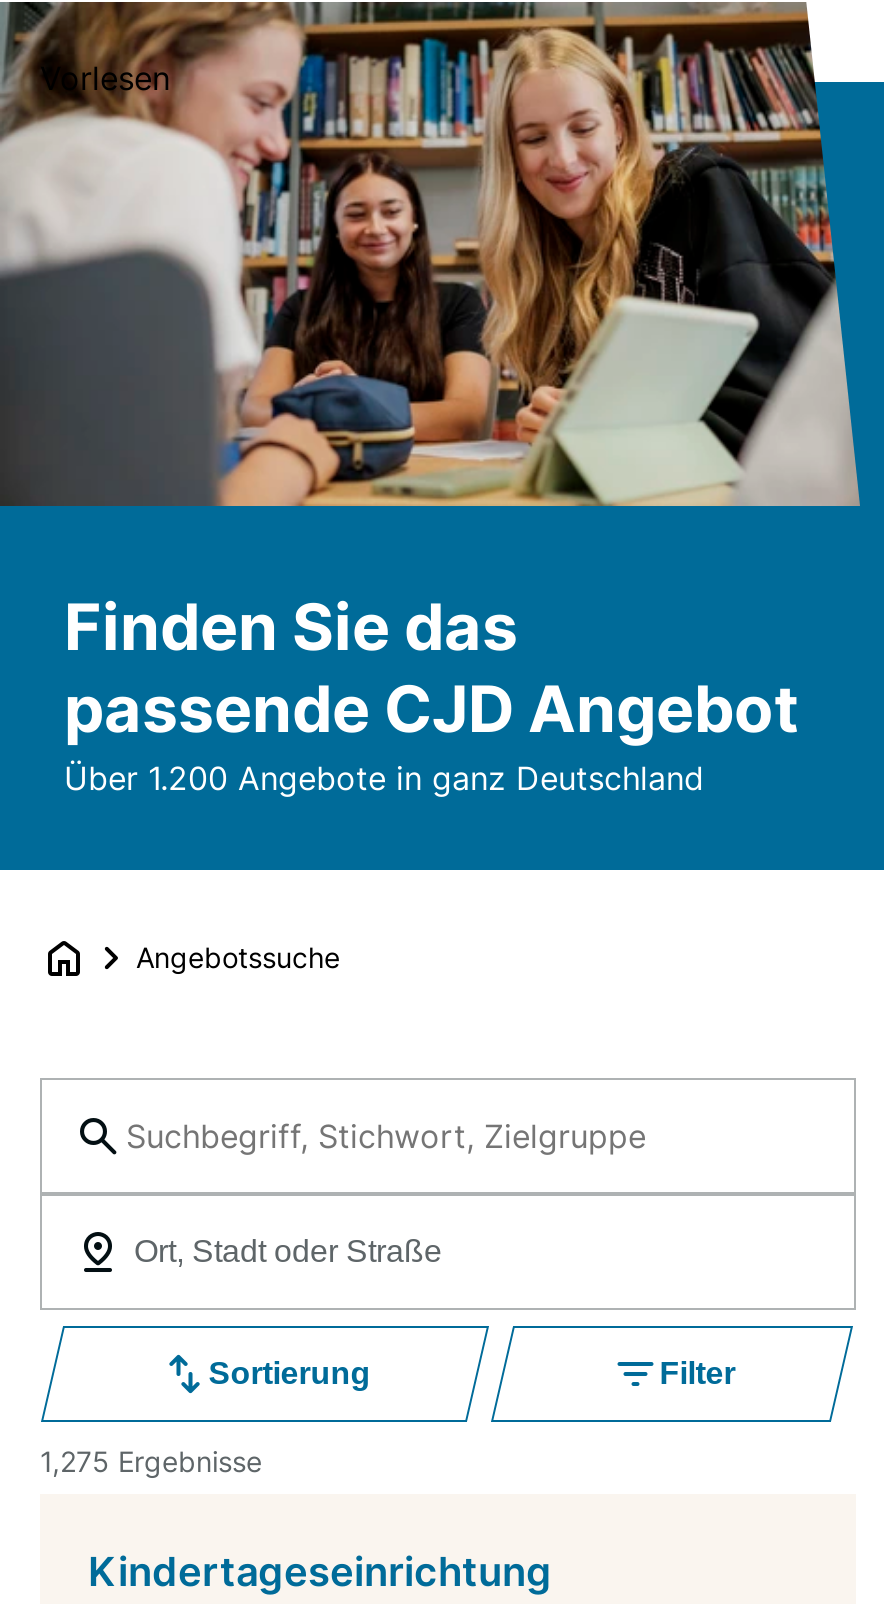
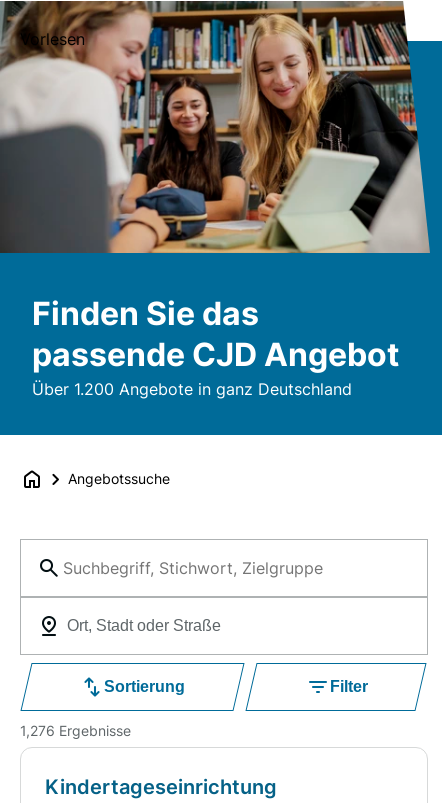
[40,1444,262,1478] 1,275 Ergebnisse -> [20,722,131,739] 1,276 Ergebnisse

